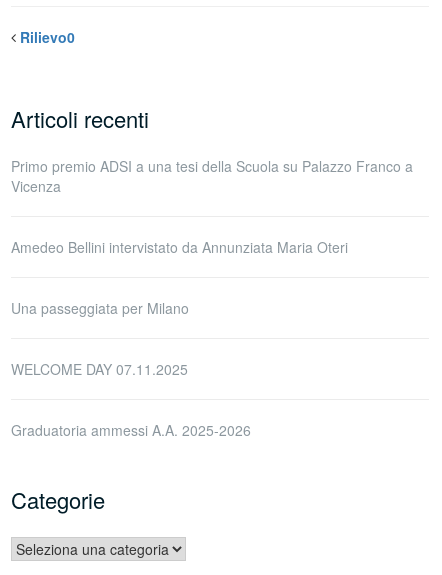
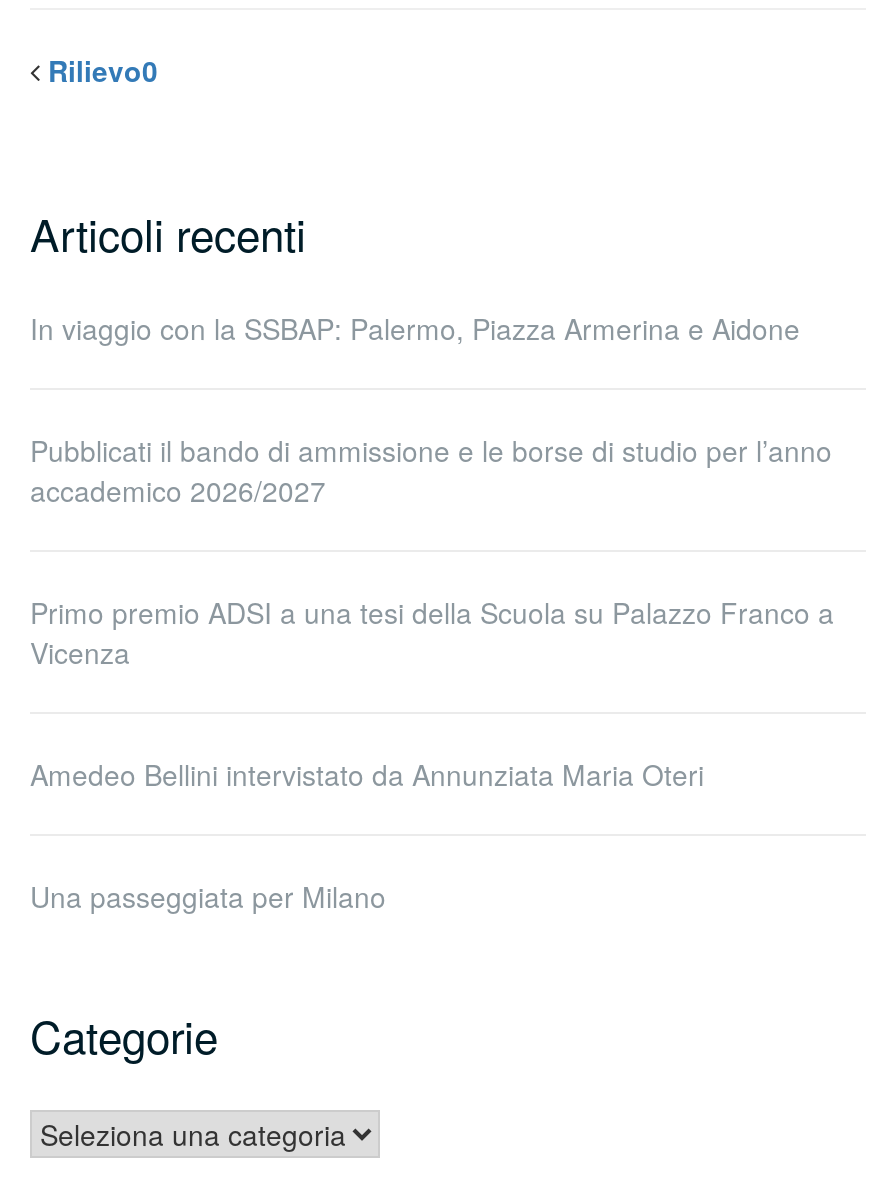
none -> [30,307,832,509] In viaggio con la SSBAP: Palermo, Piazza Armerina e Aidone | Pubblicati il bando di ammissione e le borse di studio per l’anno | accademico 2026/2027
moved [11,156,413,318] -> [30,591,834,915]: Primo premio ADSI a una tesi della Scuola su Palazzo Franco a | Vicenza | Amedeo Bellini intervistato da Annunziata Maria Oteri | Una passeggiata per Milano
[11,359,251,440] WELCOME DAY 07.11.2025 | Graduatoria ammessi A.A. 2025-2026 -> none

